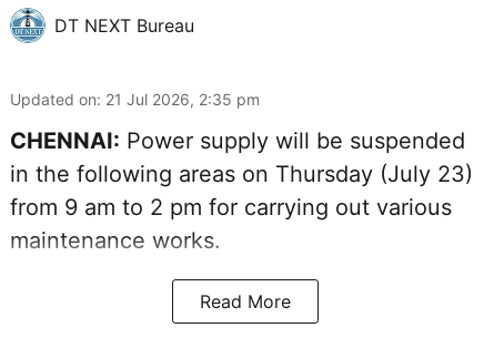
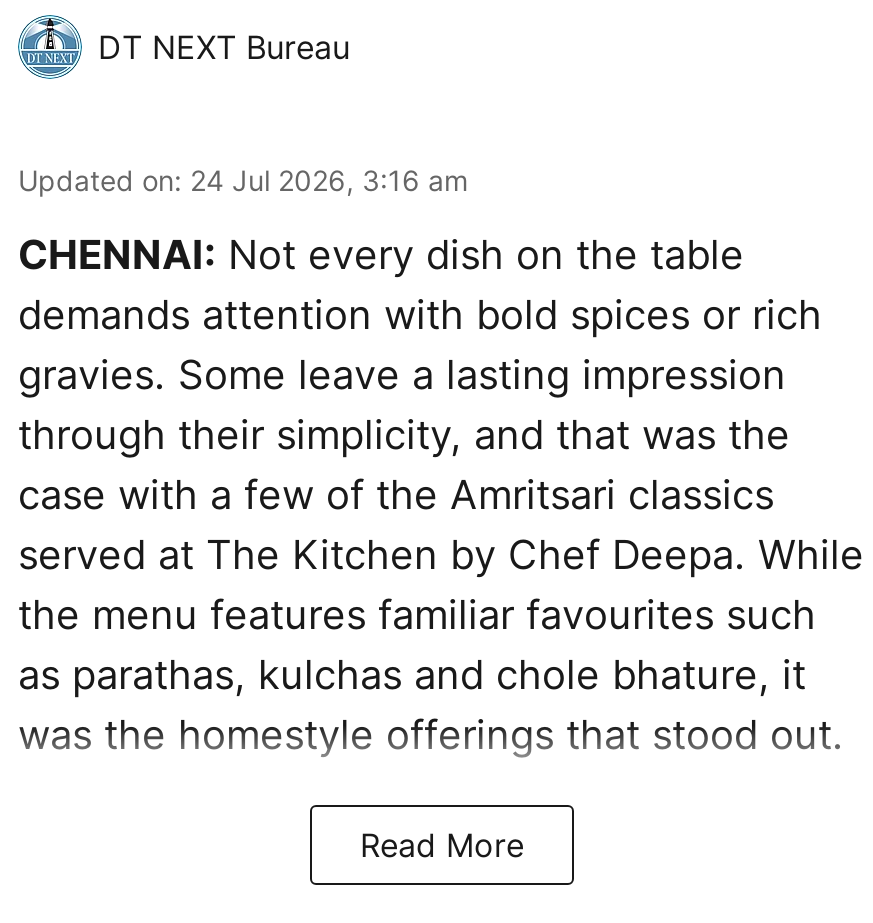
[10,90,260,109] Updated on: 21 Jul 2026, 2:35 pm -> [18,164,468,198] Updated on: 24 Jul 2026, 3:16 am
[10,128,473,254] CHENNAI: Power supply will be suspended | in the following areas on Thursday (July 23) | from 9 am to 2 pm for carrying out various | maintenance works. -> [18,232,864,760] CHENNAI: Not every dish on the table | demands attention with bold spices or rich | gravies. Some leave a lasting impression | through their simplicity, and that was the | case with a few of the Amritsari classics | served at The Kitchen by Chef Deepa. While | the menu features familiar favourites such | as parathas, kulchas and chole bhature, it | was the homestyle offerings that stood out.

